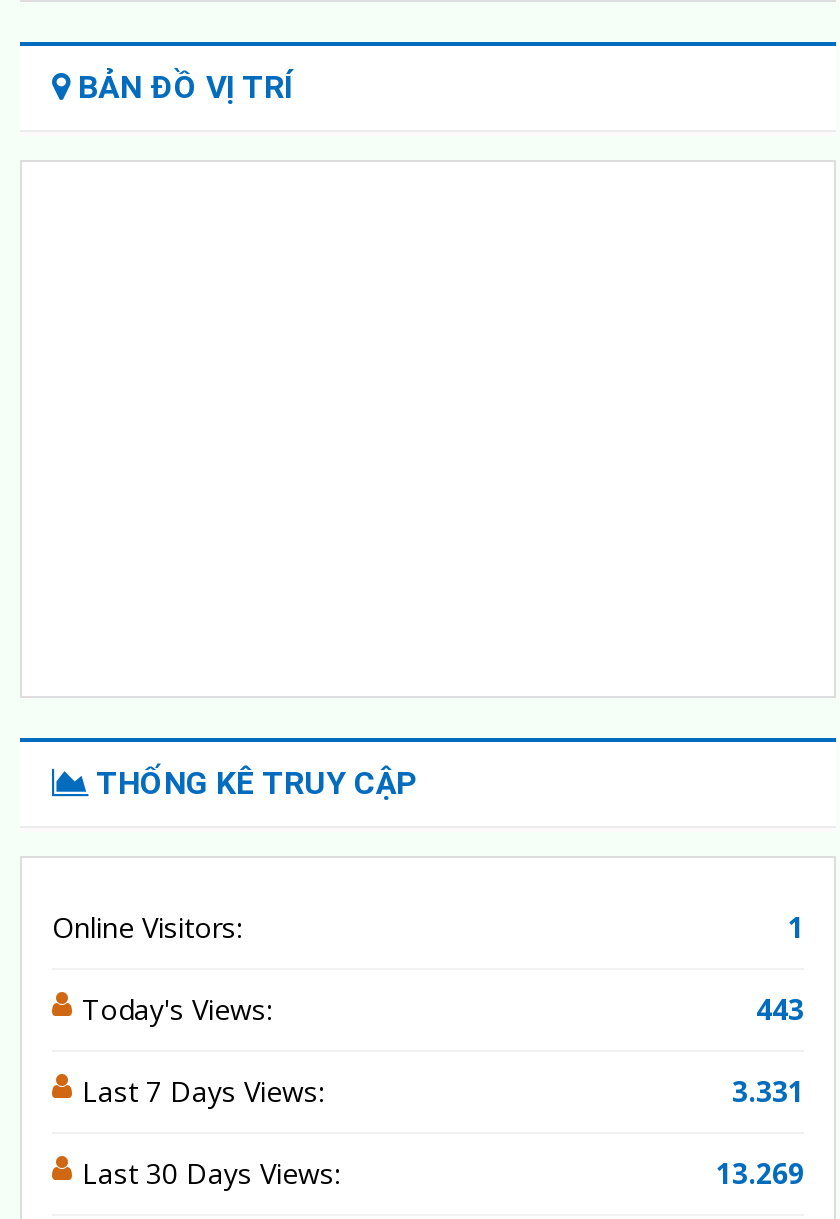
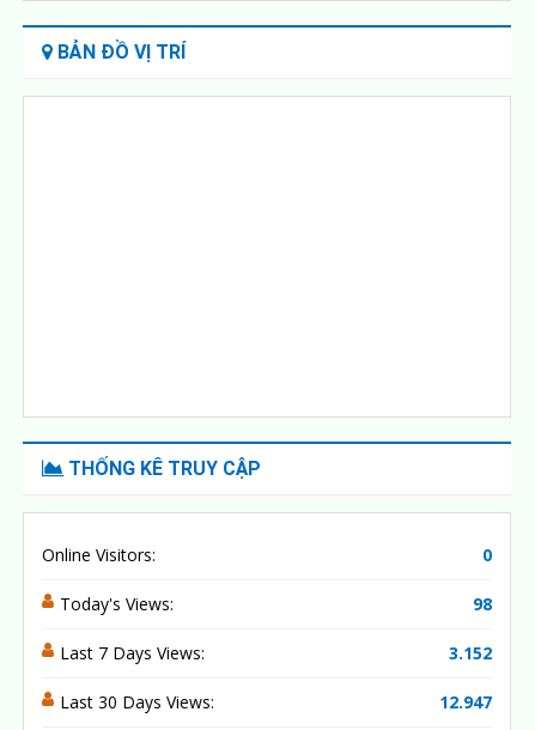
[788,908,804,946] 1 -> [482,543,492,566] 0
[756,990,804,1028] 443 -> [473,592,492,615] 98
[732,1072,804,1110] 3.331 -> [449,641,492,664] 3.152
[716,1154,804,1192] 13.269 -> [439,691,492,713] 12.947

